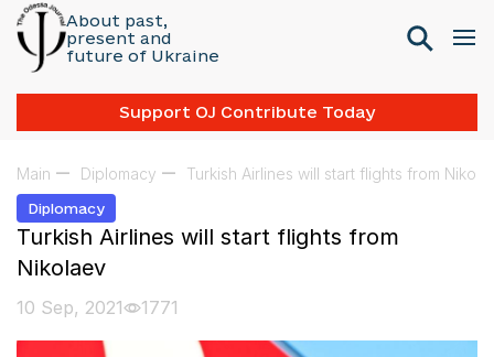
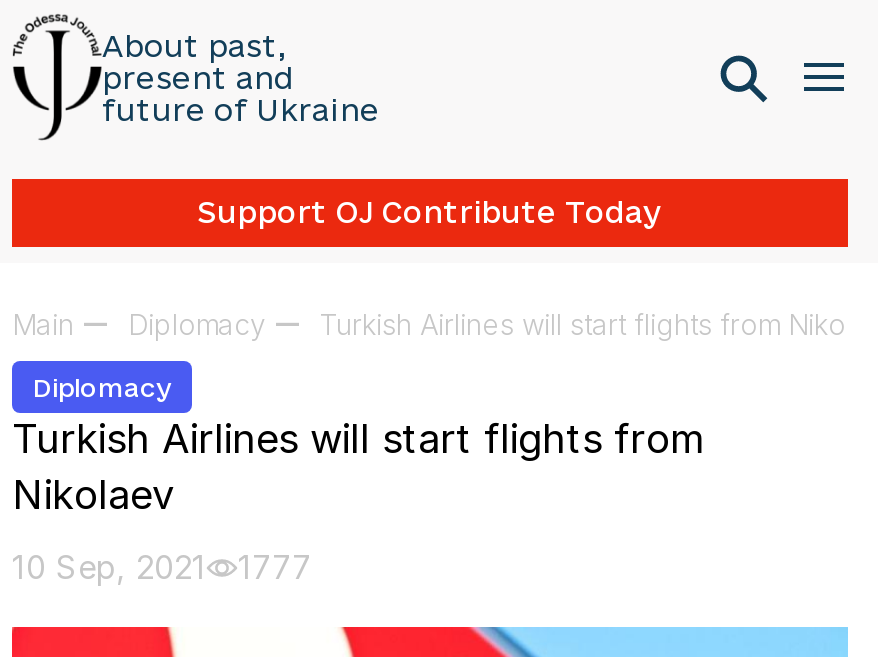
[17,296,179,318] 10 Sep, 2021 1771 -> [12,546,312,586] 10 Sep, 2021 1777

